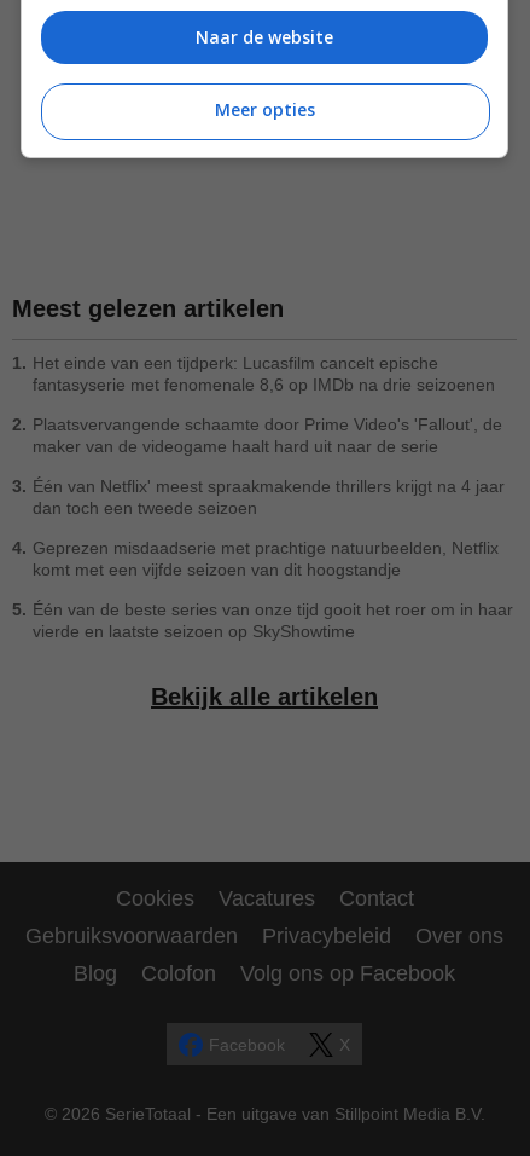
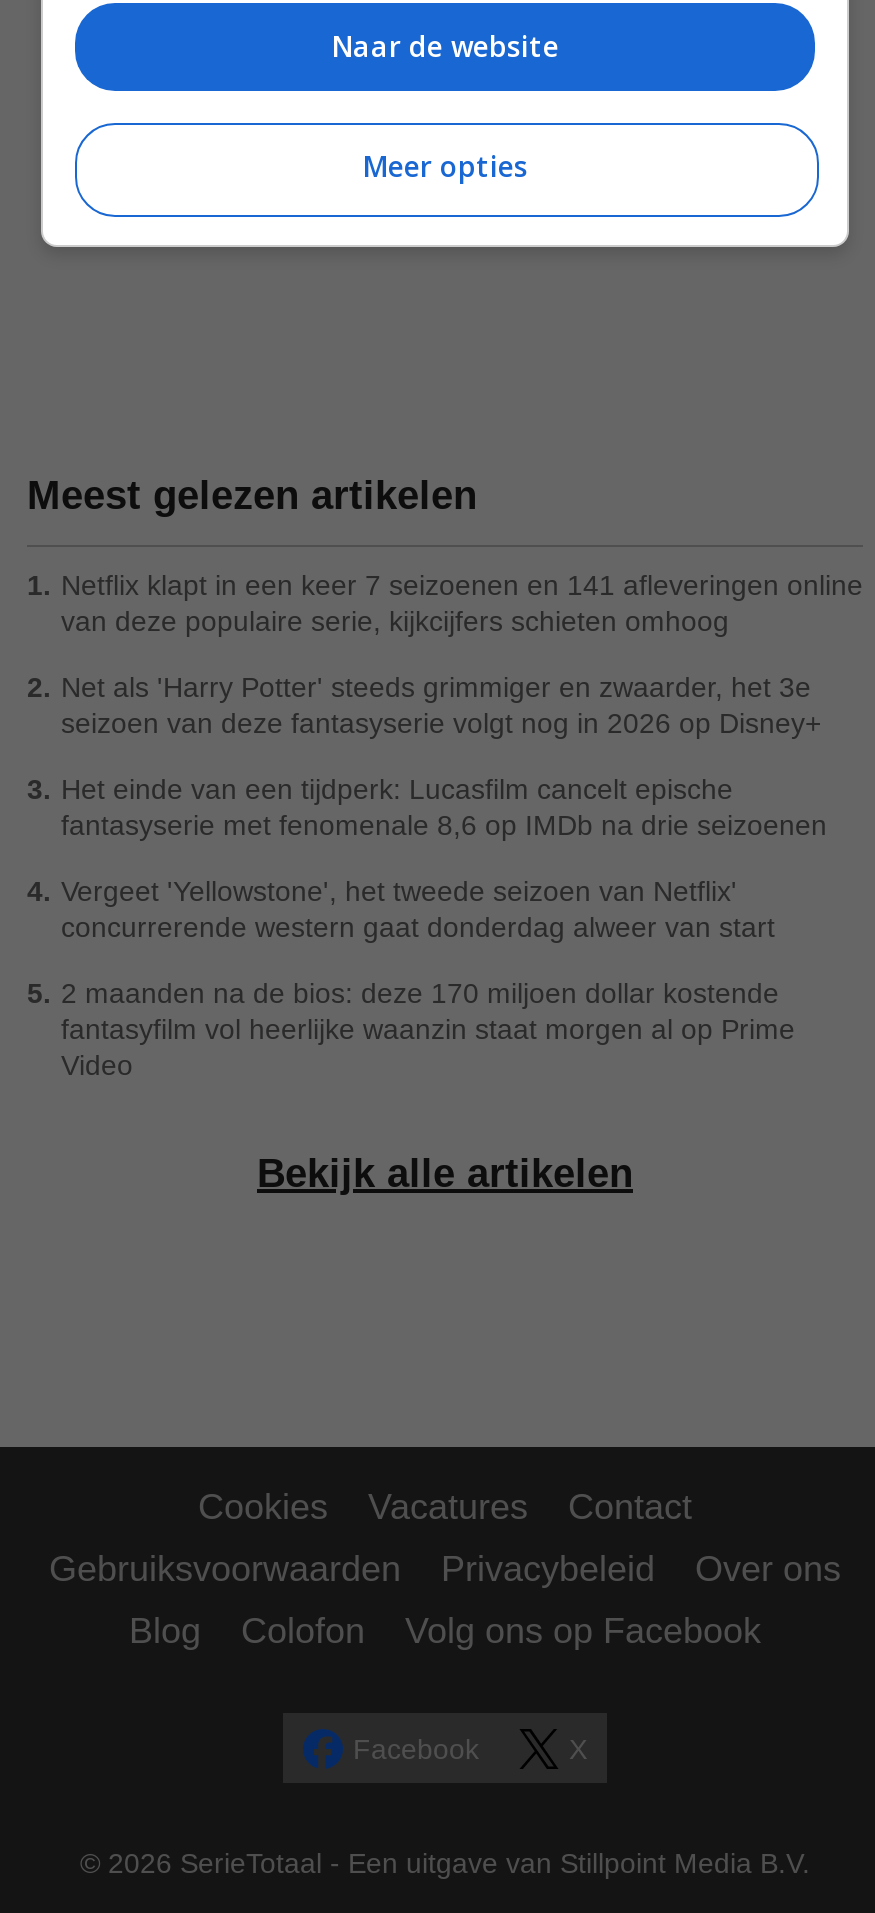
[12,353,438,372] 1. Het einde van een tijdperk: Lucasfilm cancelt epische -> [27,569,863,805] 1. Netflix klapt in een keer 7 seizoenen en 141 afleveringen online | van deze populaire serie, kijkcijfers schieten omhoog | 2. Net als 'Harry Potter' steeds grimmiger en zwaarder, het 3e | seizoen van deze fantasyserie volgt nog in 2026 op Disney+ | 3. Het einde van een tijdperk: Lucasfilm cancelt epische
moved [33,375,495,394] -> [61,809,827,841]: fantasyserie met fenomenale 8,6 op IMDb na drie seizoenen
[12,415,513,641] 2. Plaatsvervangende schaamte door Prime Video's 'Fallout', de | maker van de videogame haalt hard uit naar de serie | 3. Één van Netflix' meest spraakmakende thrillers krijgt na 4 jaar | dan toch een tweede seizoen | 4. Geprezen misdaadserie met prachtige natuurbeelden, Netflix | komt met een vijfde seizoen van dit hoogstandje | 5. Één van de beste series van onze tijd gooit het roer om in haar | vierde en laatste seizoen op SkyShowtime -> [27,875,795,1081] 4. Vergeet 'Yellowstone', het tweede seizoen van Netflix' | concurrerende western gaat donderdag alweer van start | 5. 2 maanden na de bios: deze 170 miljoen dollar kostende | fantasyfilm vol heerlijke waanzin staat morgen al op Prime | Video

